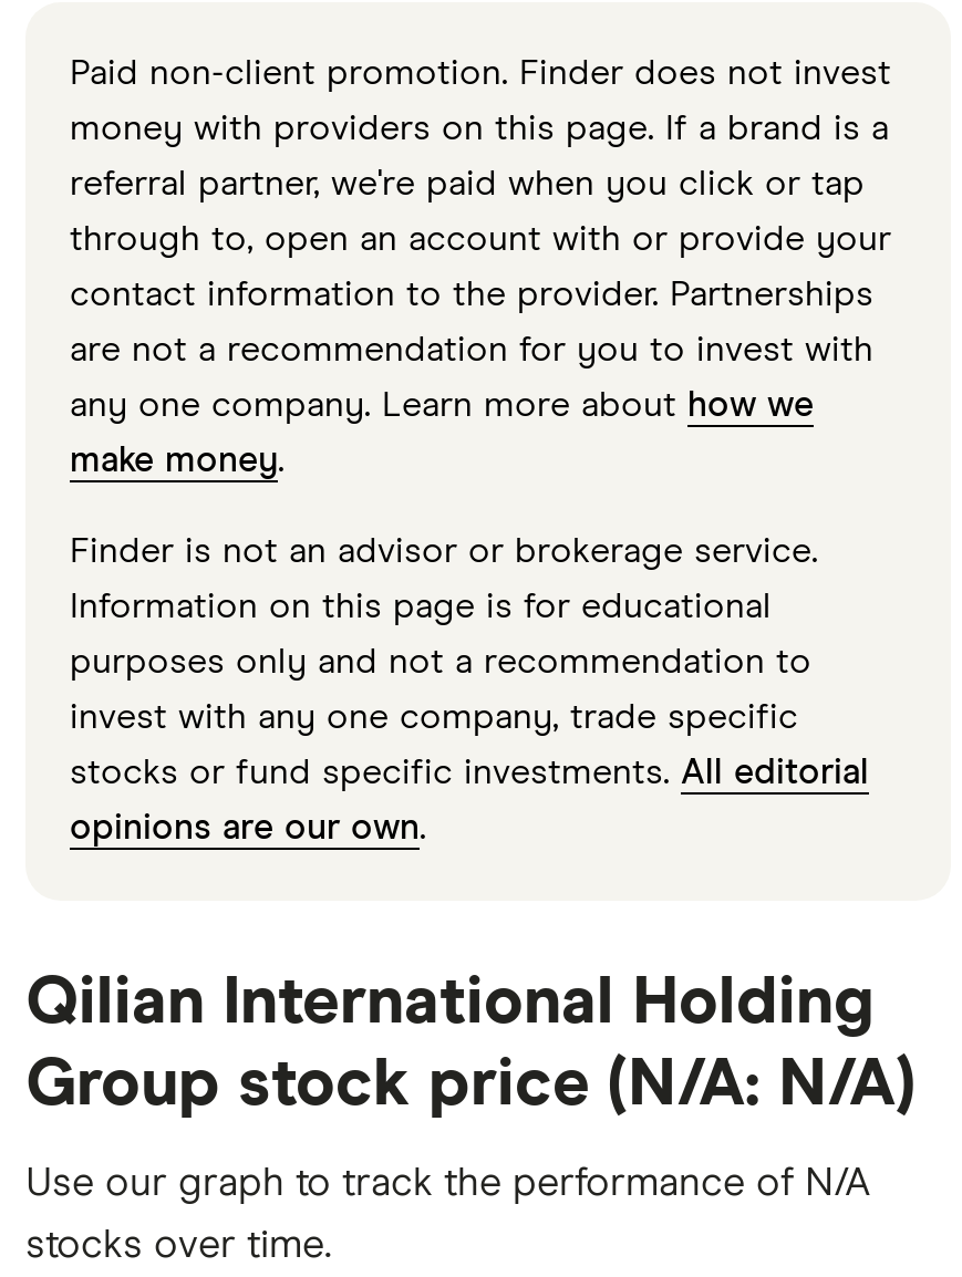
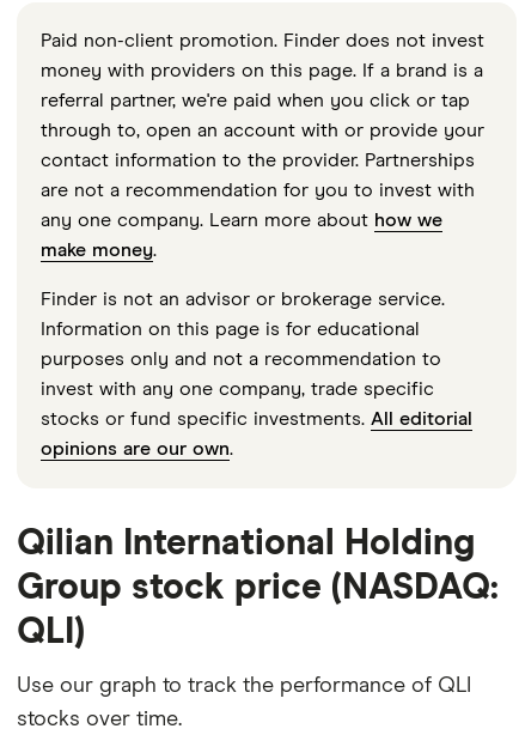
[25,1051,916,1117] Group stock price (N/A: N/A) -> [17,569,499,650] Group stock price (NASDAQ: | QLI)
[25,1163,871,1203] Use our graph to track the performance of N/A -> [17,675,471,696] Use our graph to track the performance of QLI

